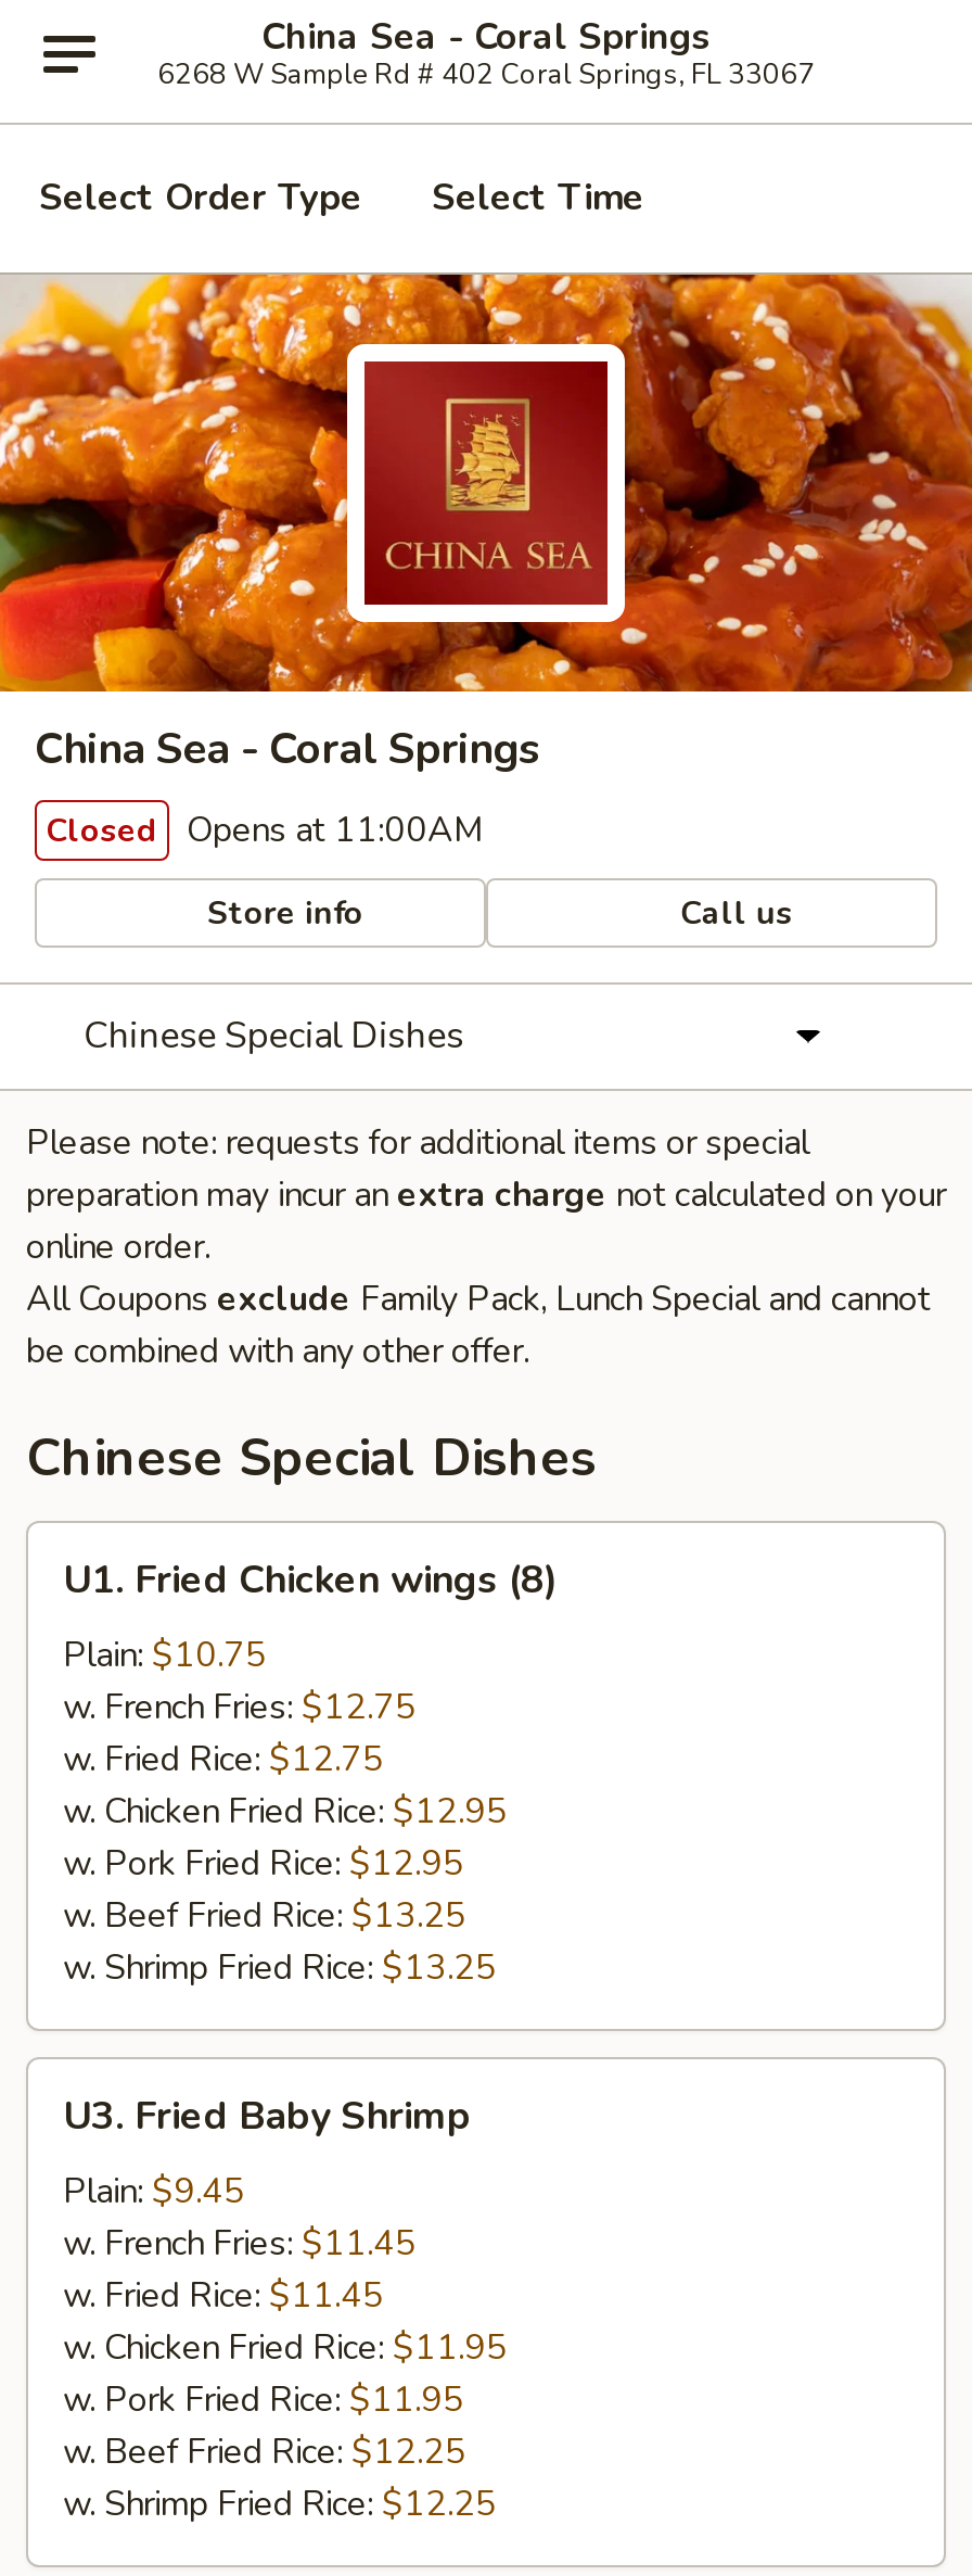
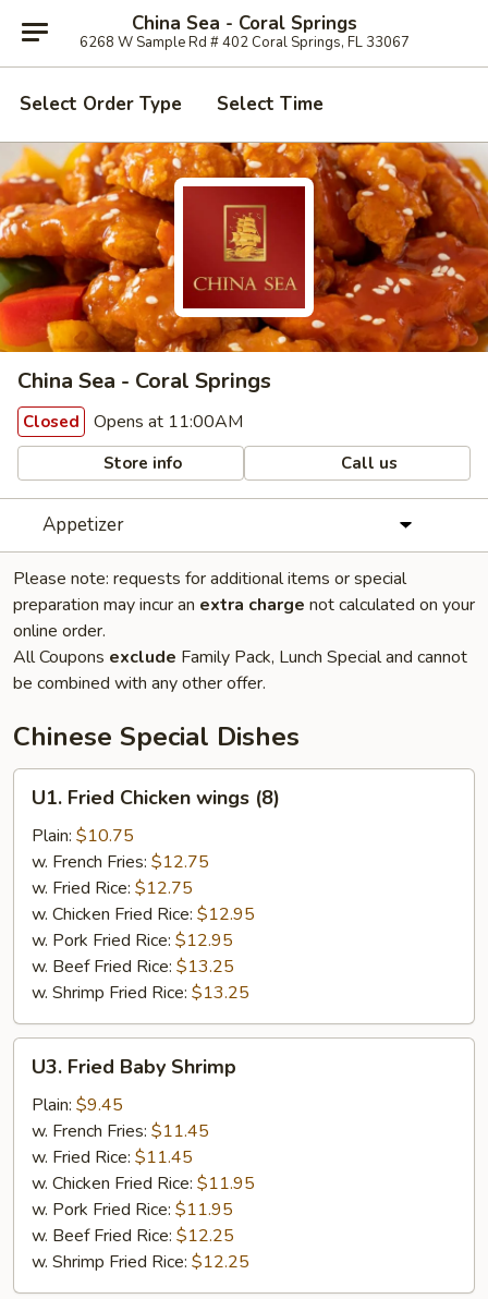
[84,1011,463,1061] Chinese Special Dishes -> [42,512,124,537] Appetizer

